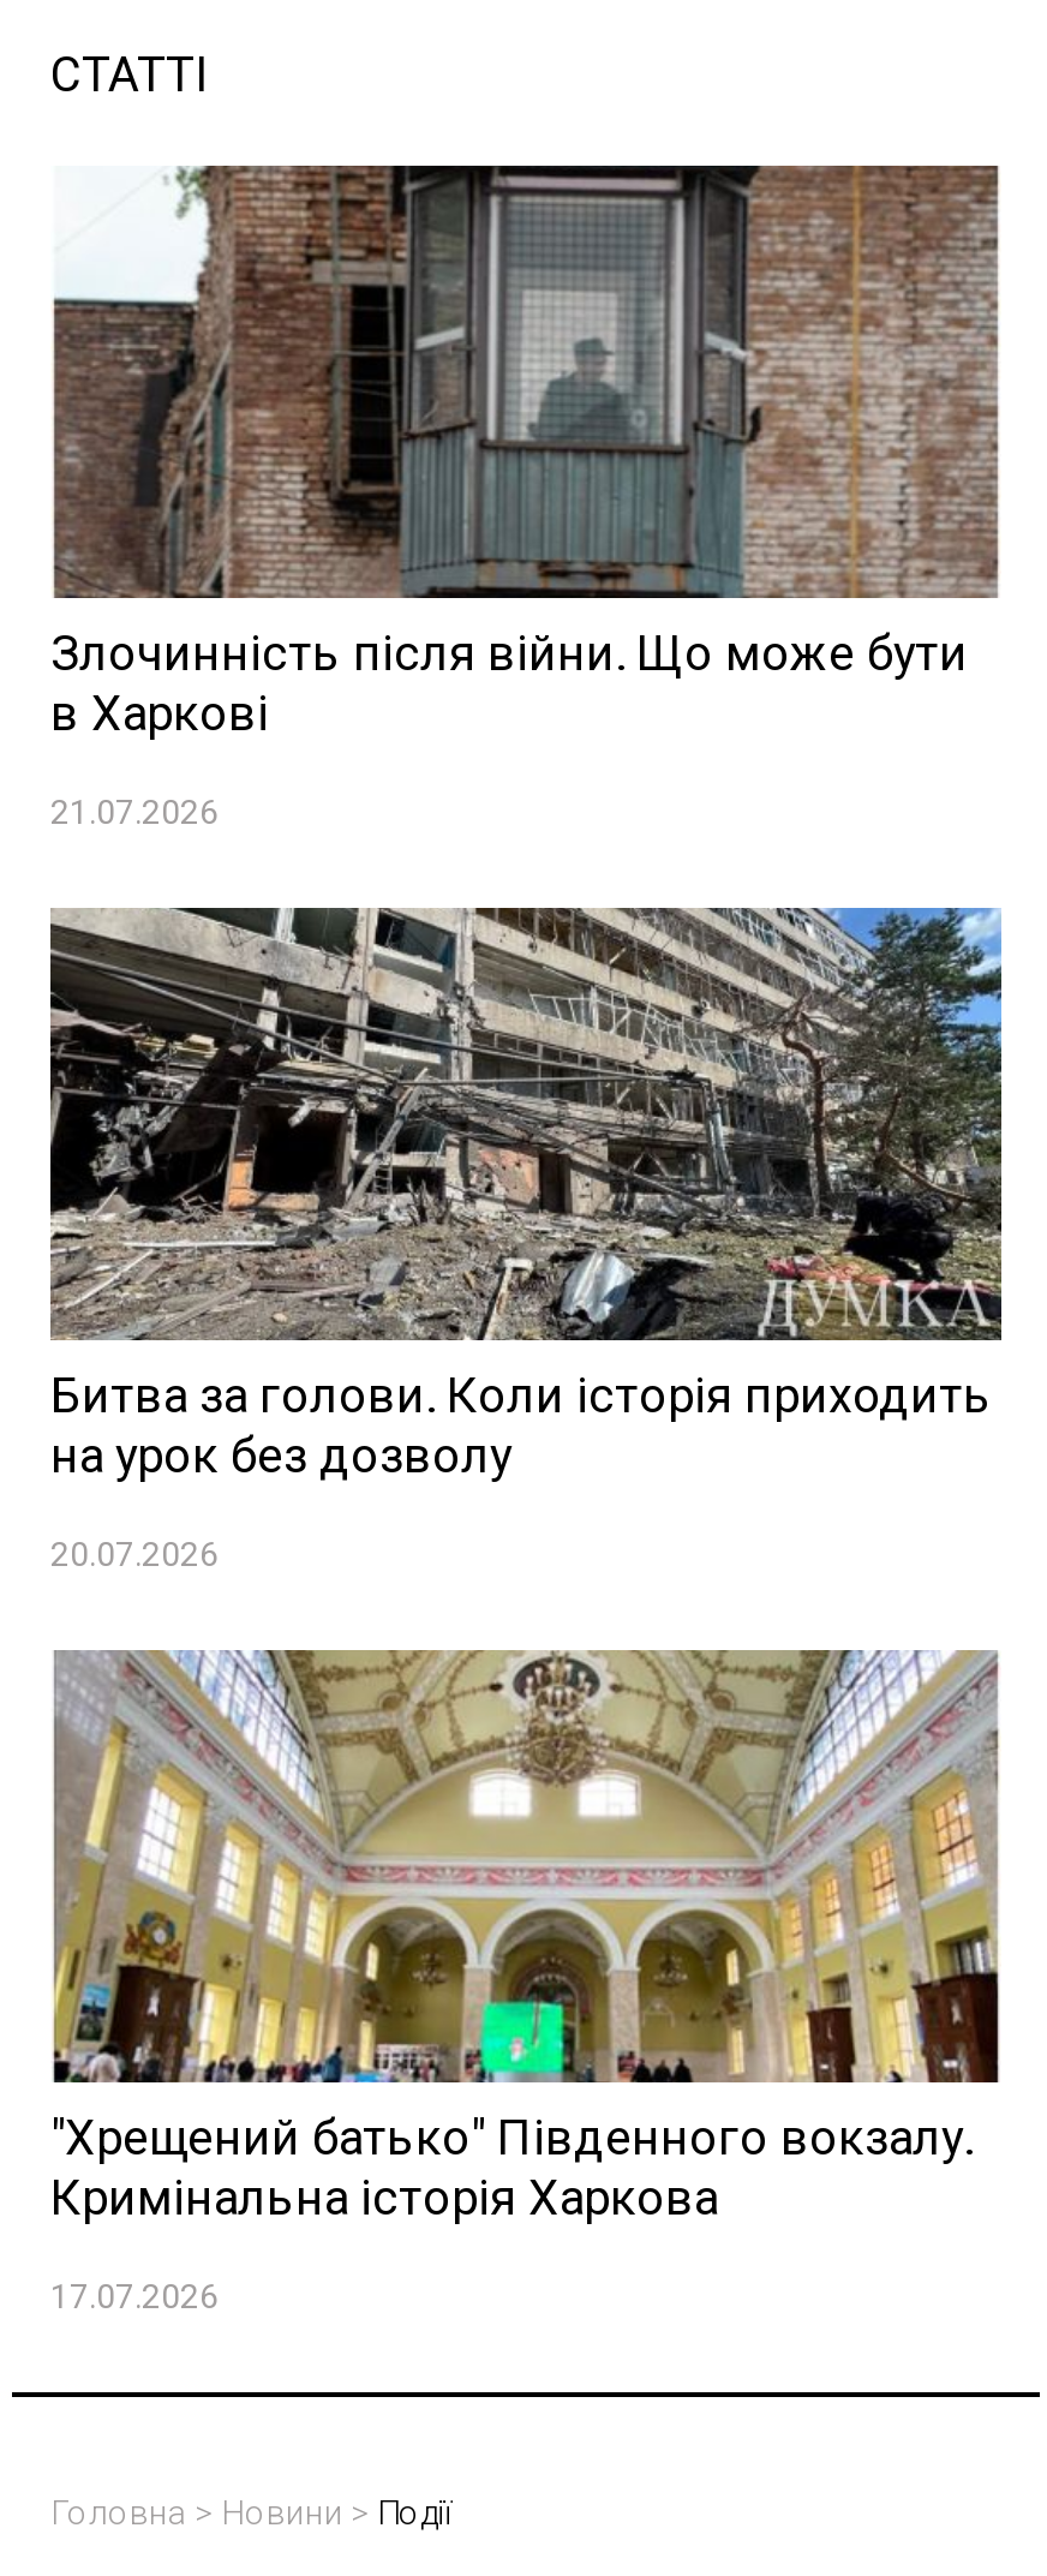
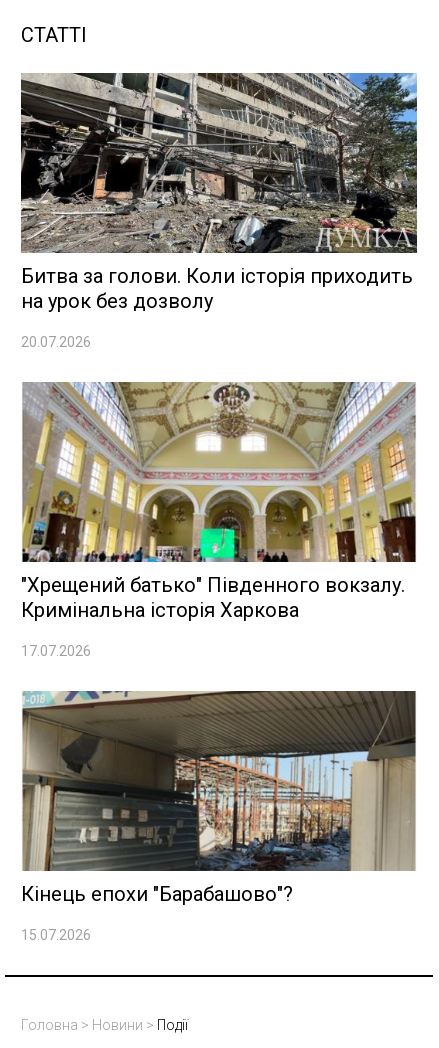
[50,163,1001,832] [image] | Злочинність після війни. Що може бути | в Харкові | 21.07.2026 -> none
moved [46,903,1006,2316] -> [19,71,419,659]: [image] | Битва за голови. Коли історія приходить | на урок без дозволу | 20.07.2026 | "Хрещений батько" Південного вокзалу. | Кримінальна історія Харкова | 17.07.2026
none -> [21,690,416,943] [image] | Кінець епохи "Барабашово"? | 15.07.2026

